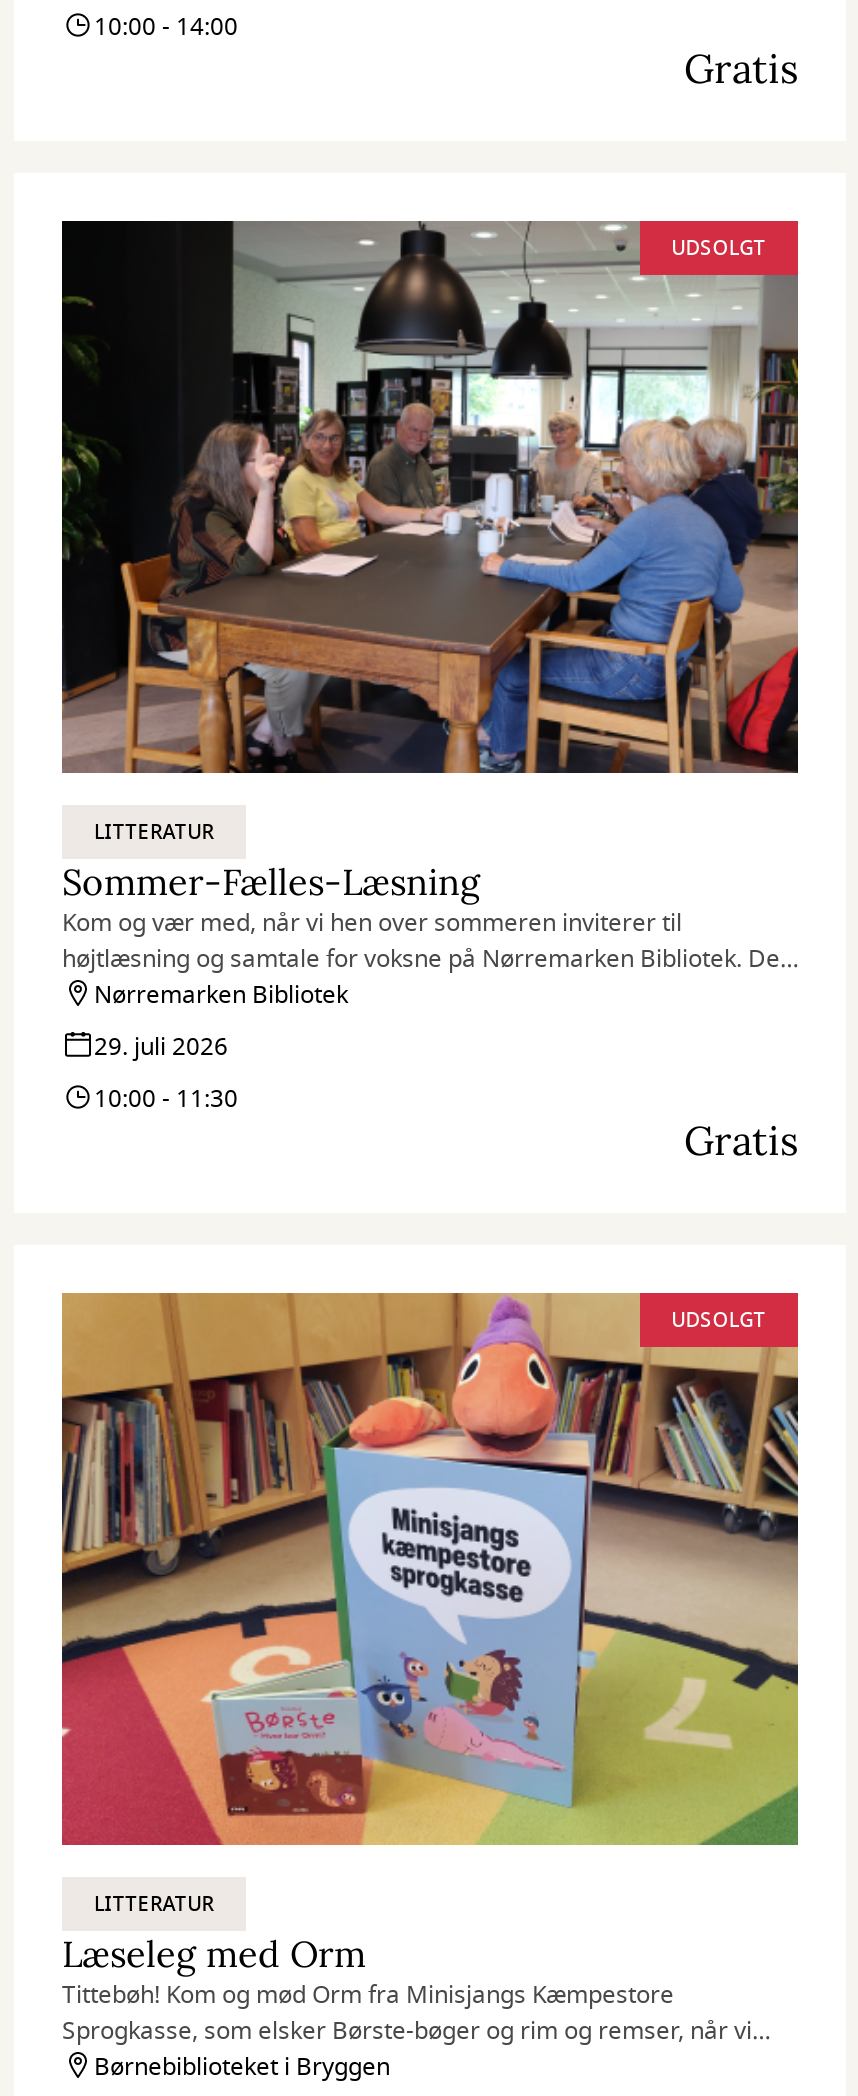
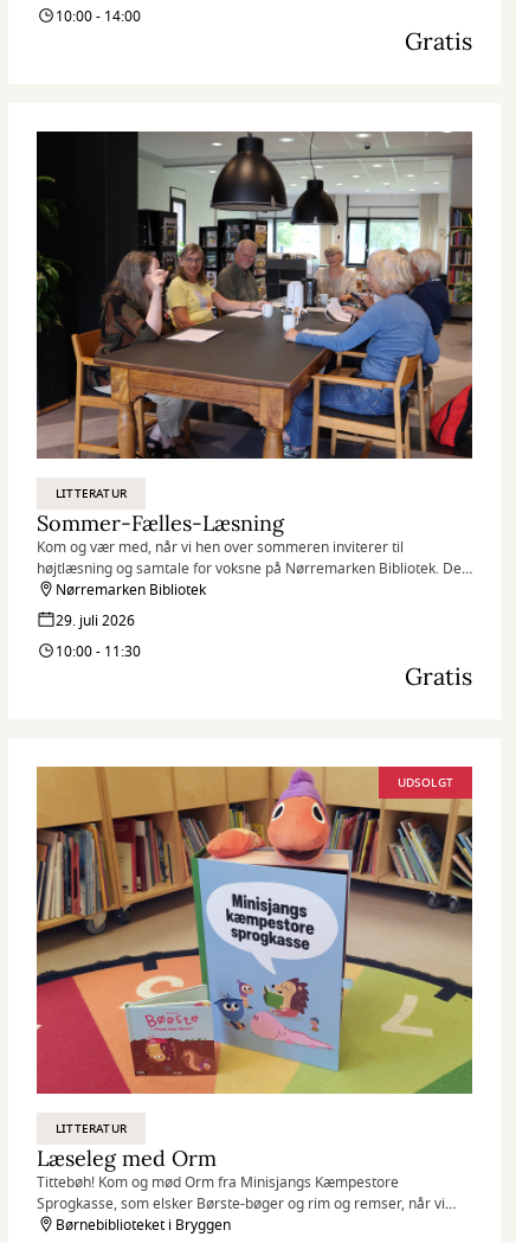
[671,233,766,263] UDSOLGT -> none

